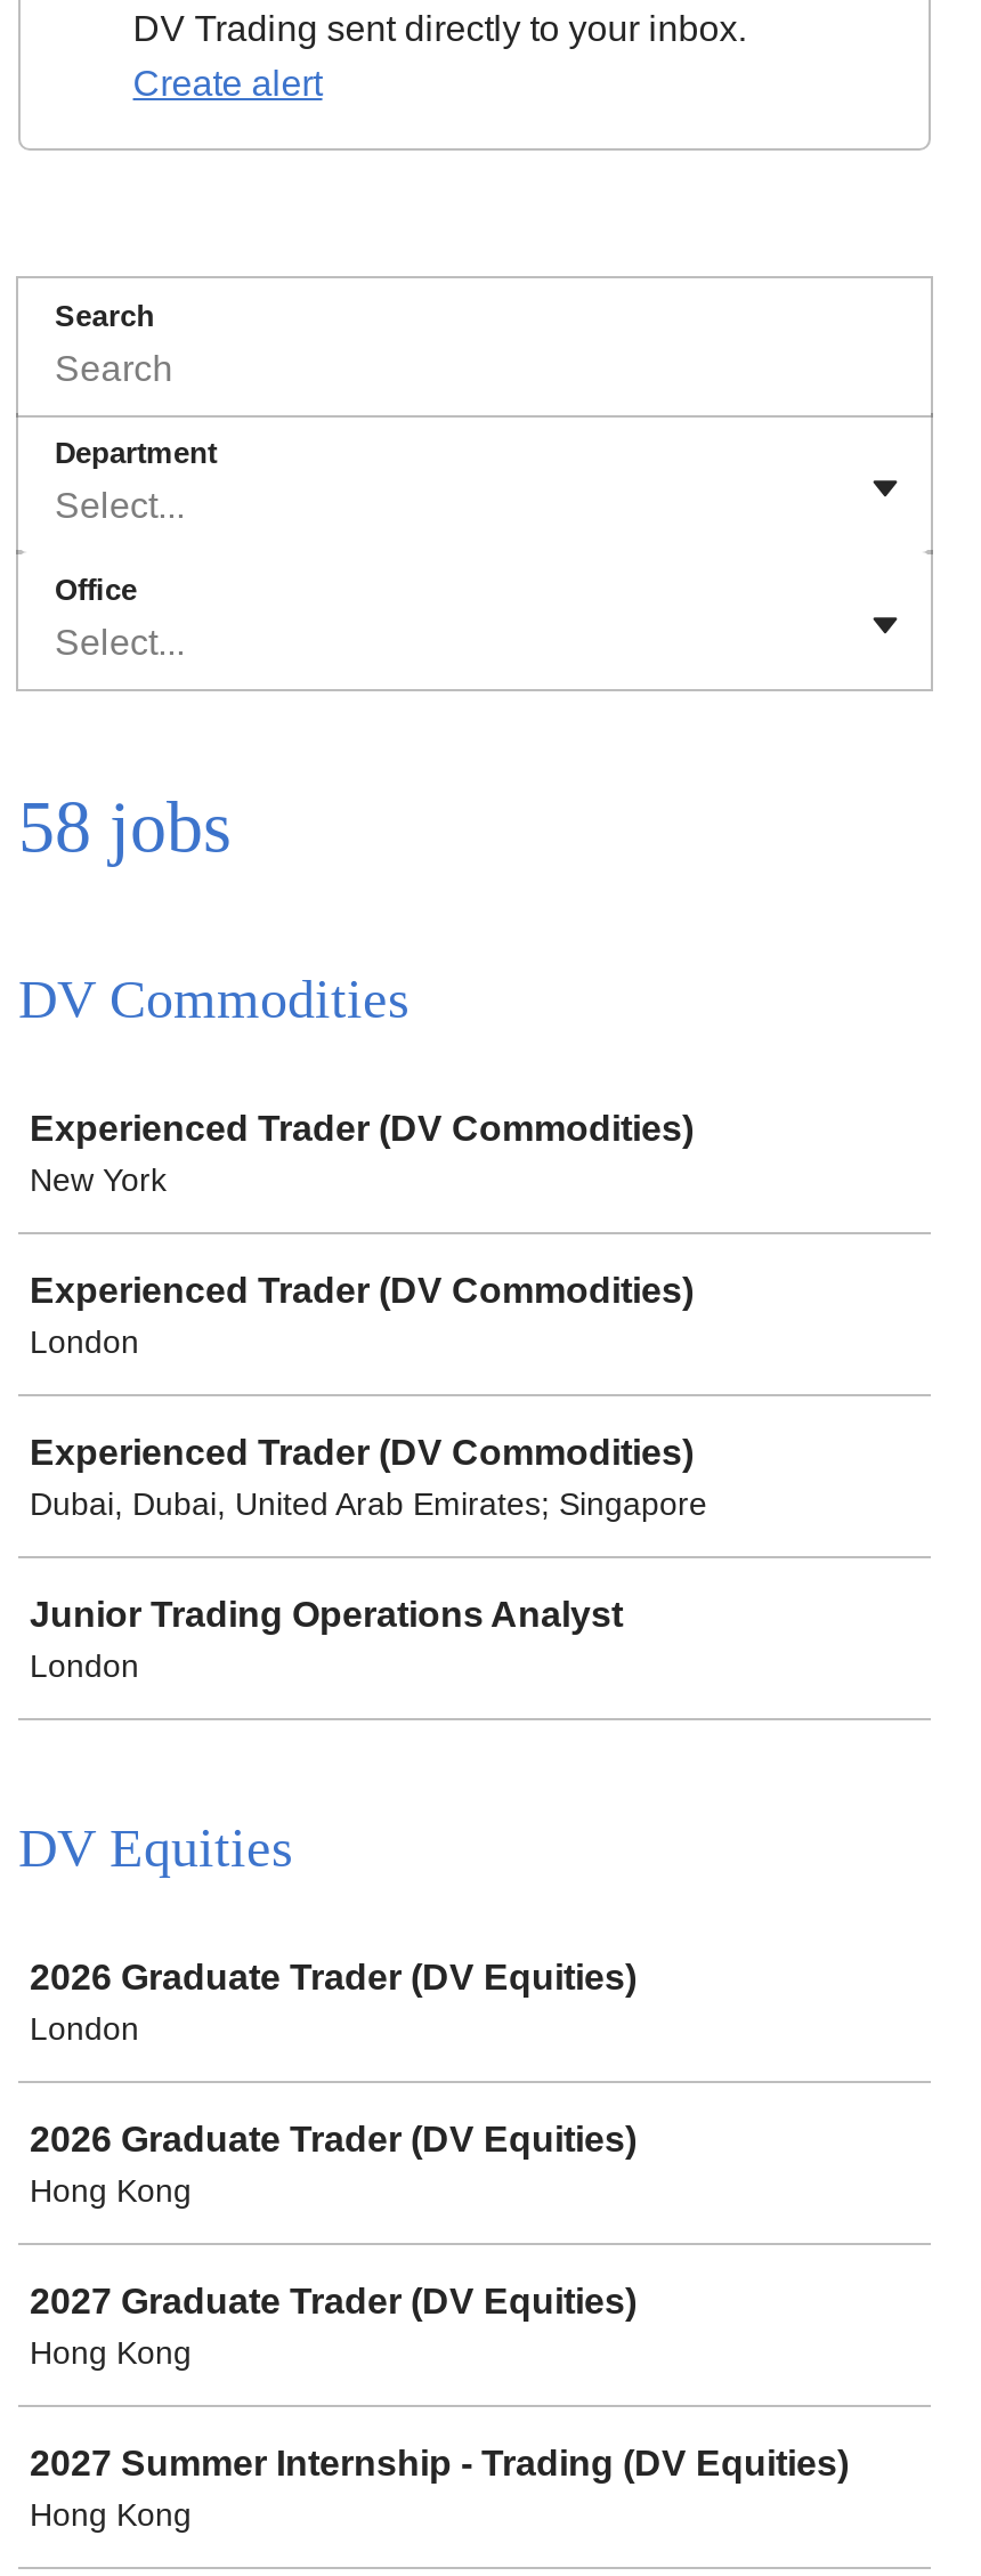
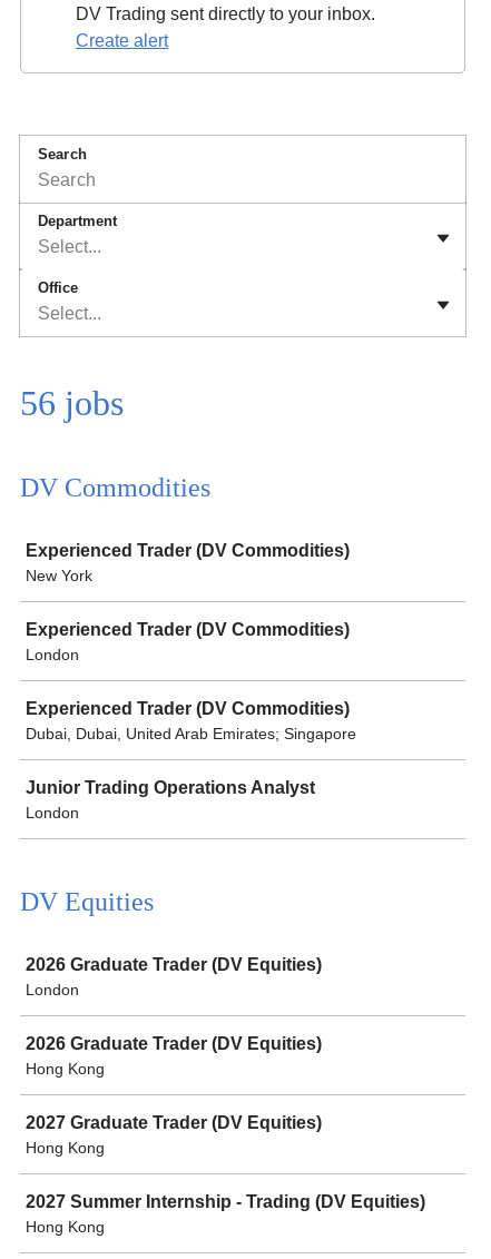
[18,785,230,867] 58 jobs -> [20,383,124,423] 56 jobs

